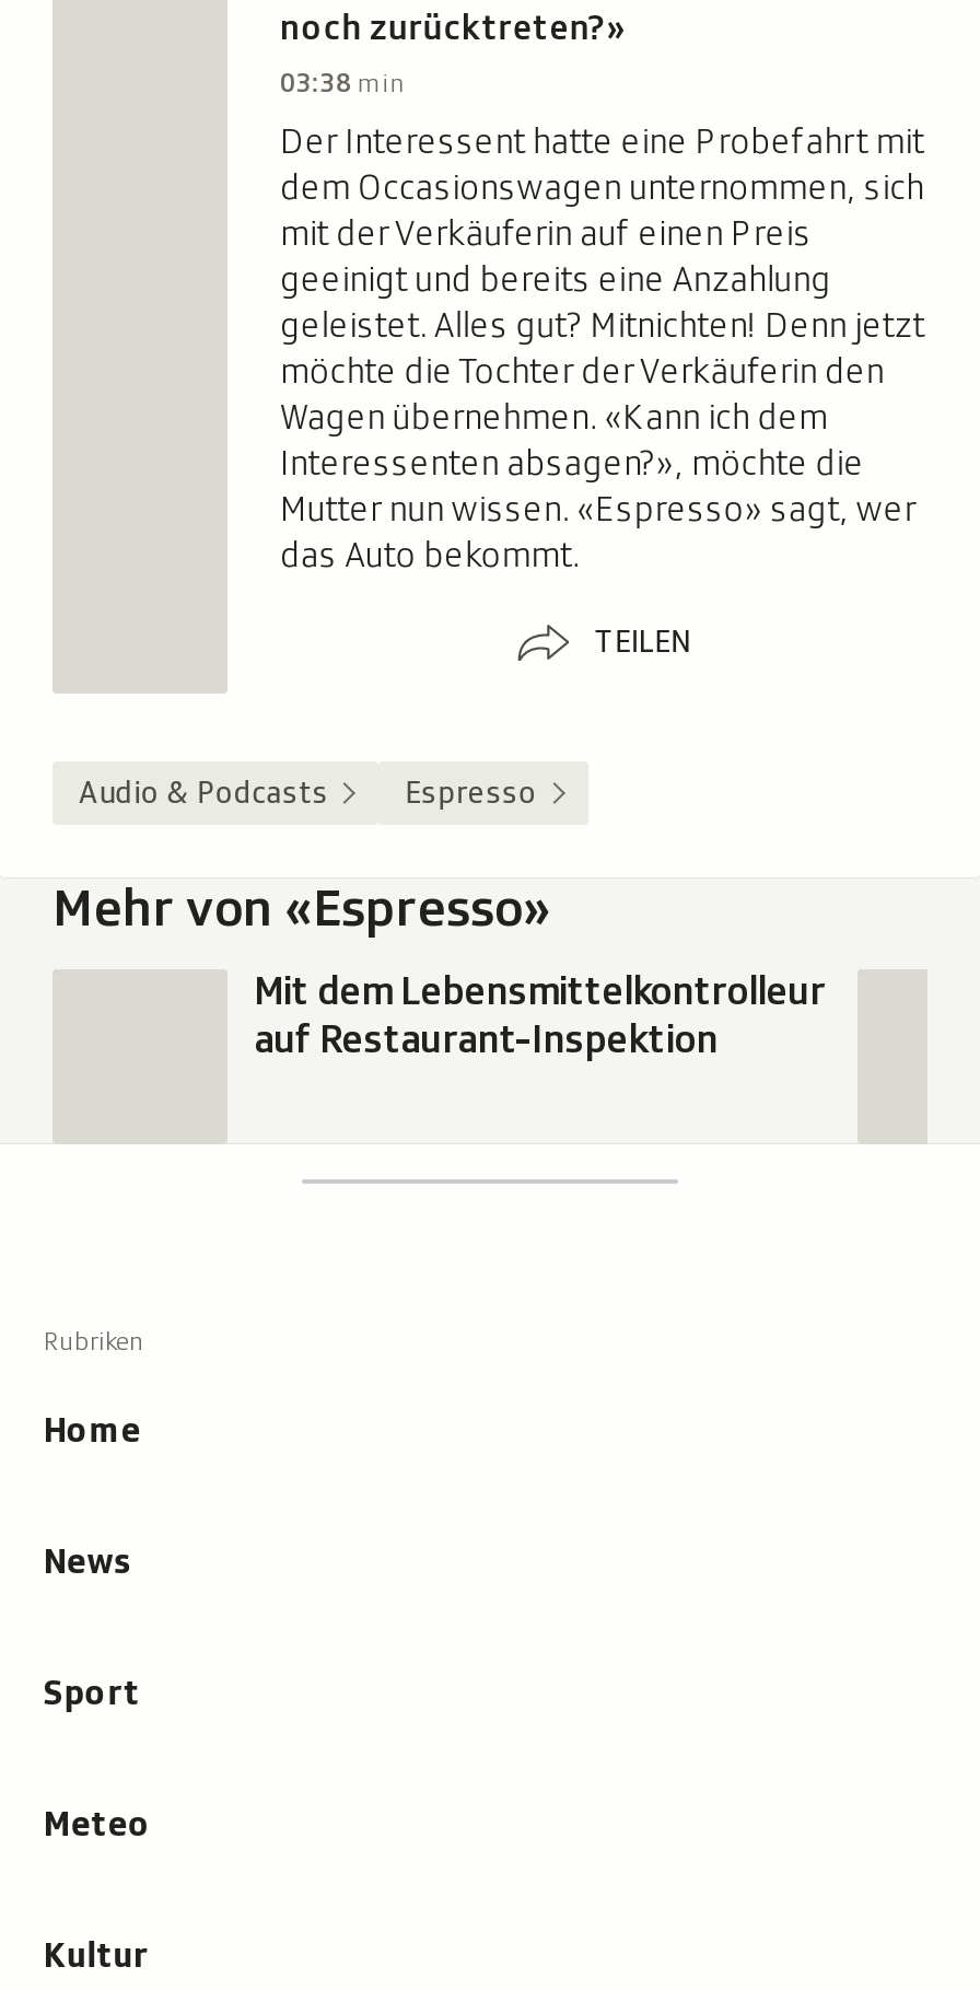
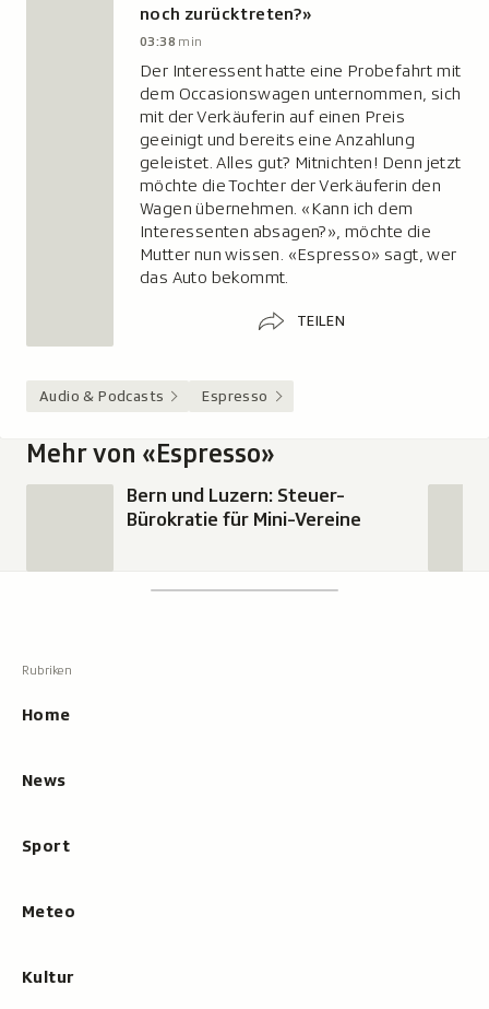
[254,967,825,1066] Mit dem Lebensmittelkontrolleur | auf Restaurant-Inspektion -> [127,483,361,532] Bern und Luzern: Steuer- | Bürokratie für Mini-Vereine

